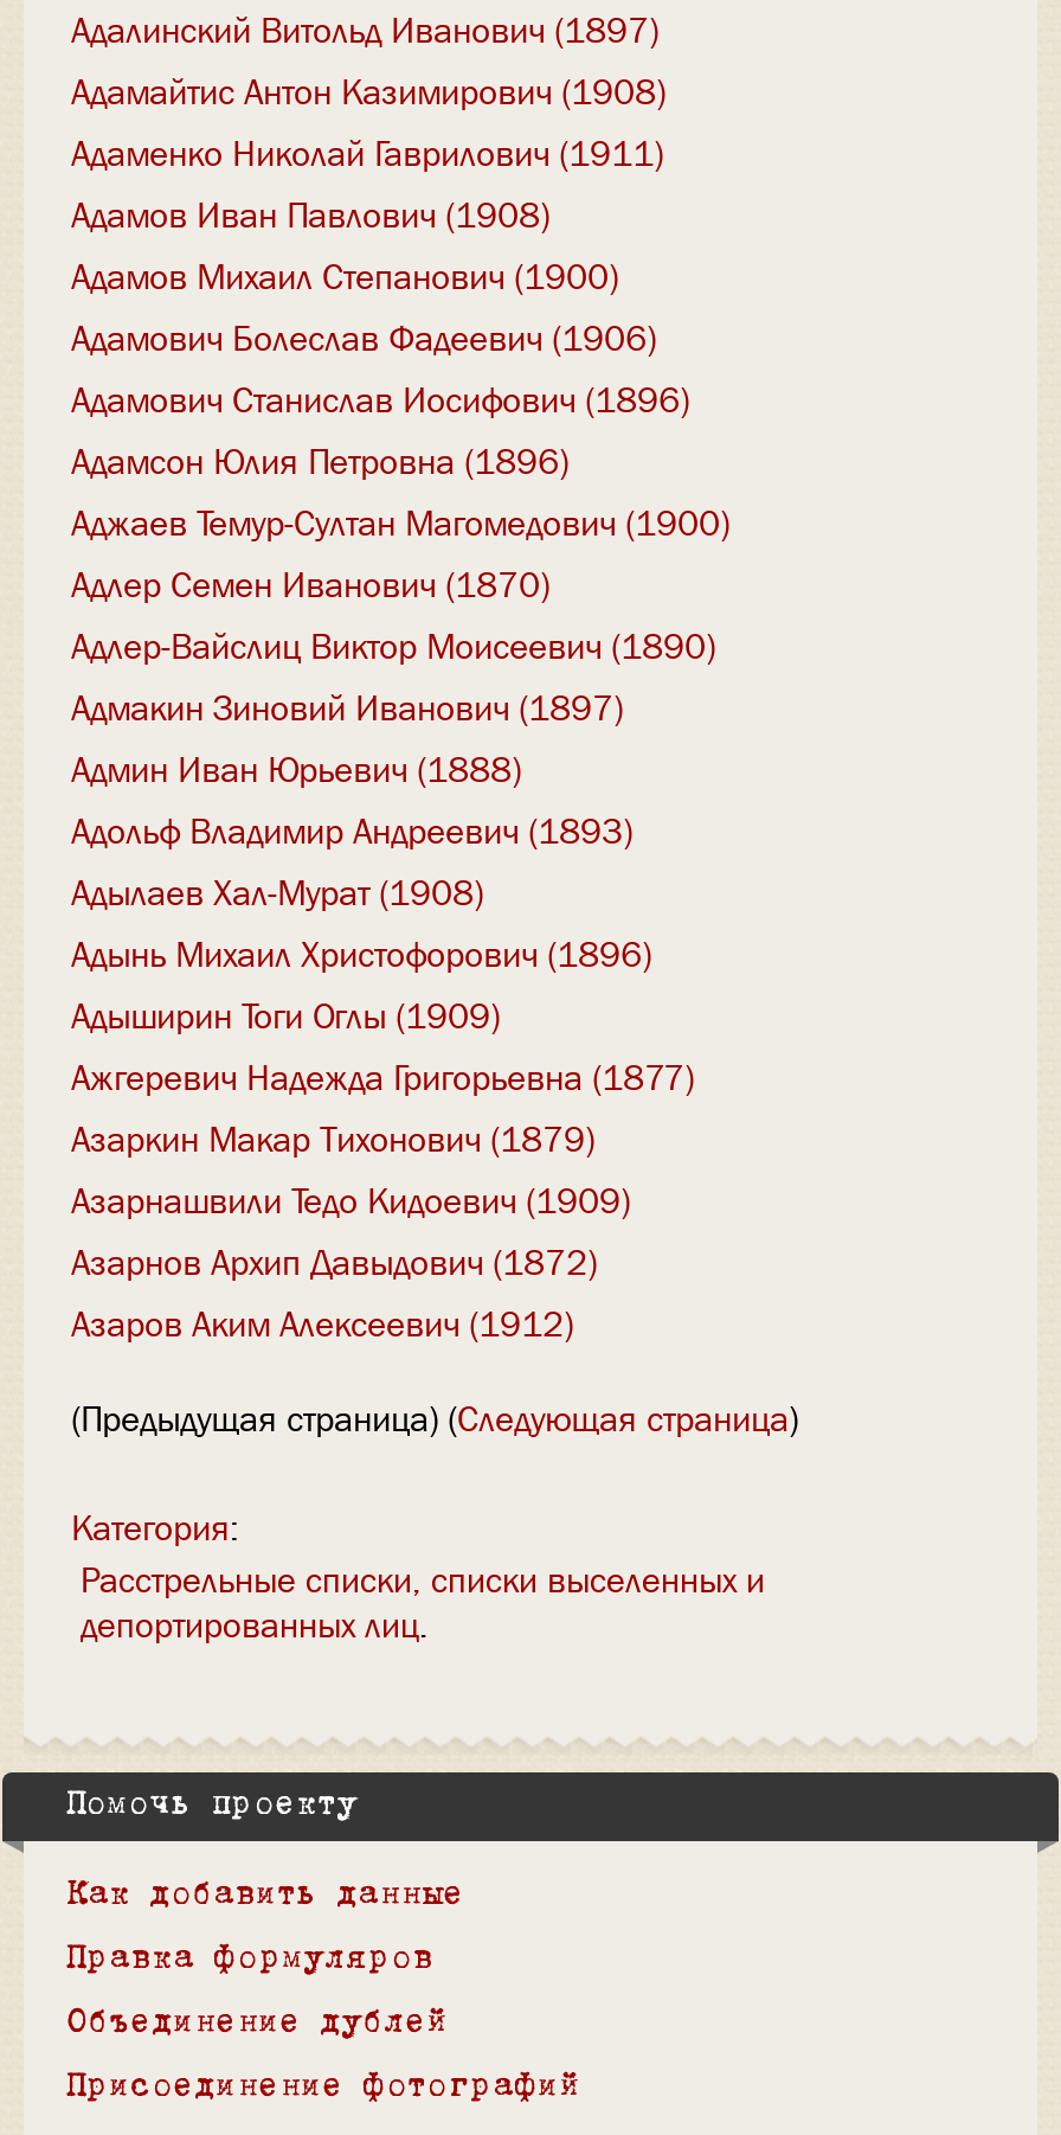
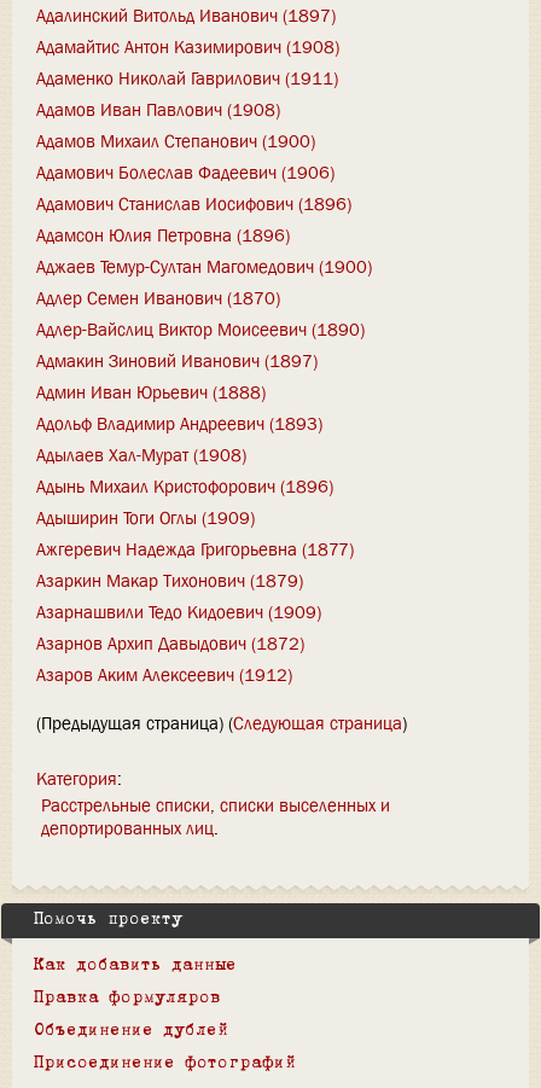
[71,931,651,978] Адынь Михаил Христофорович (1896) -> [36,474,333,498] Адынь Михаил Кристофорович (1896)

